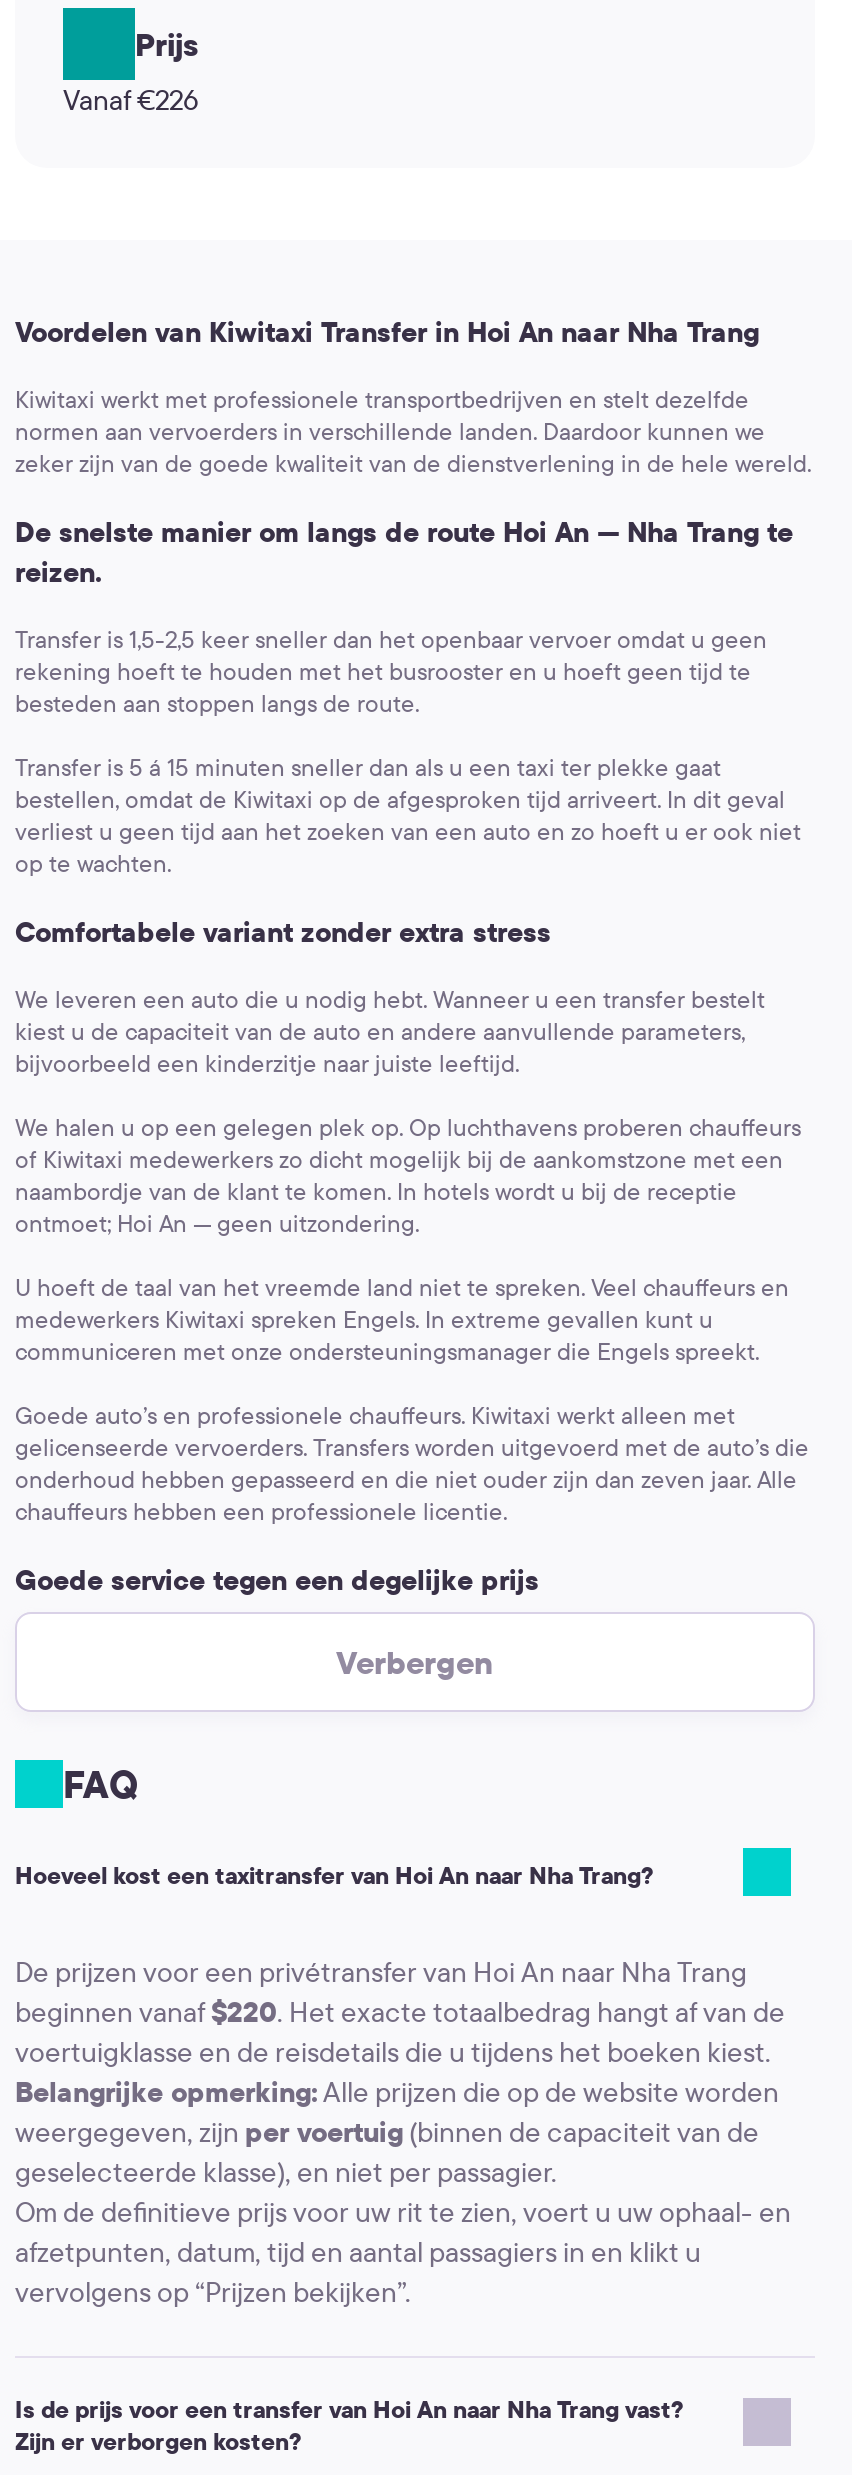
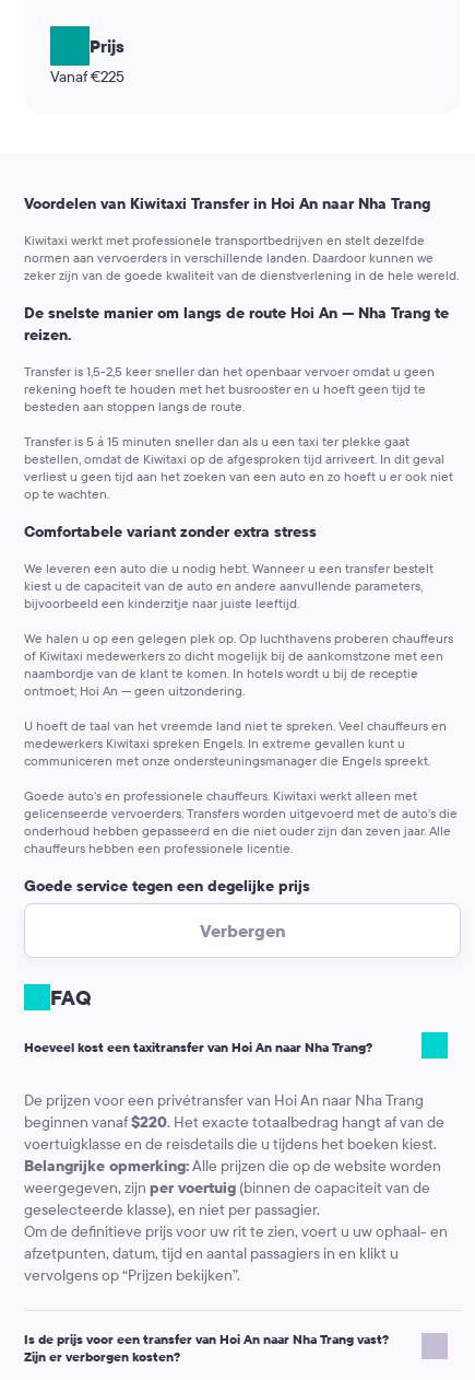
[63,82,199,118] Vanaf €226 -> [50,67,124,86] Vanaf €225

